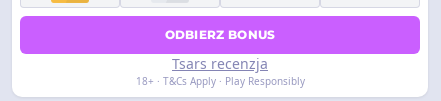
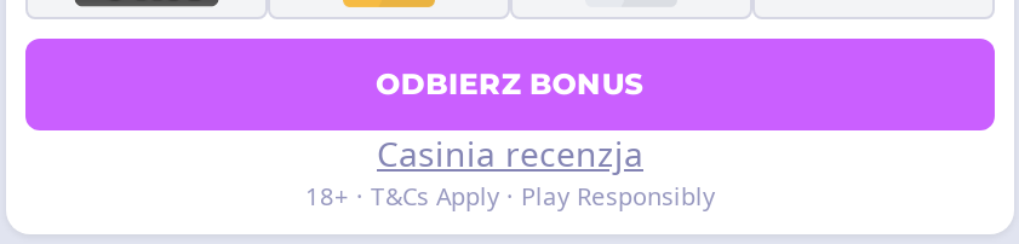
[172,54,268,73] Tsars recenzja -> [377,130,643,176] Casinia recenzja

